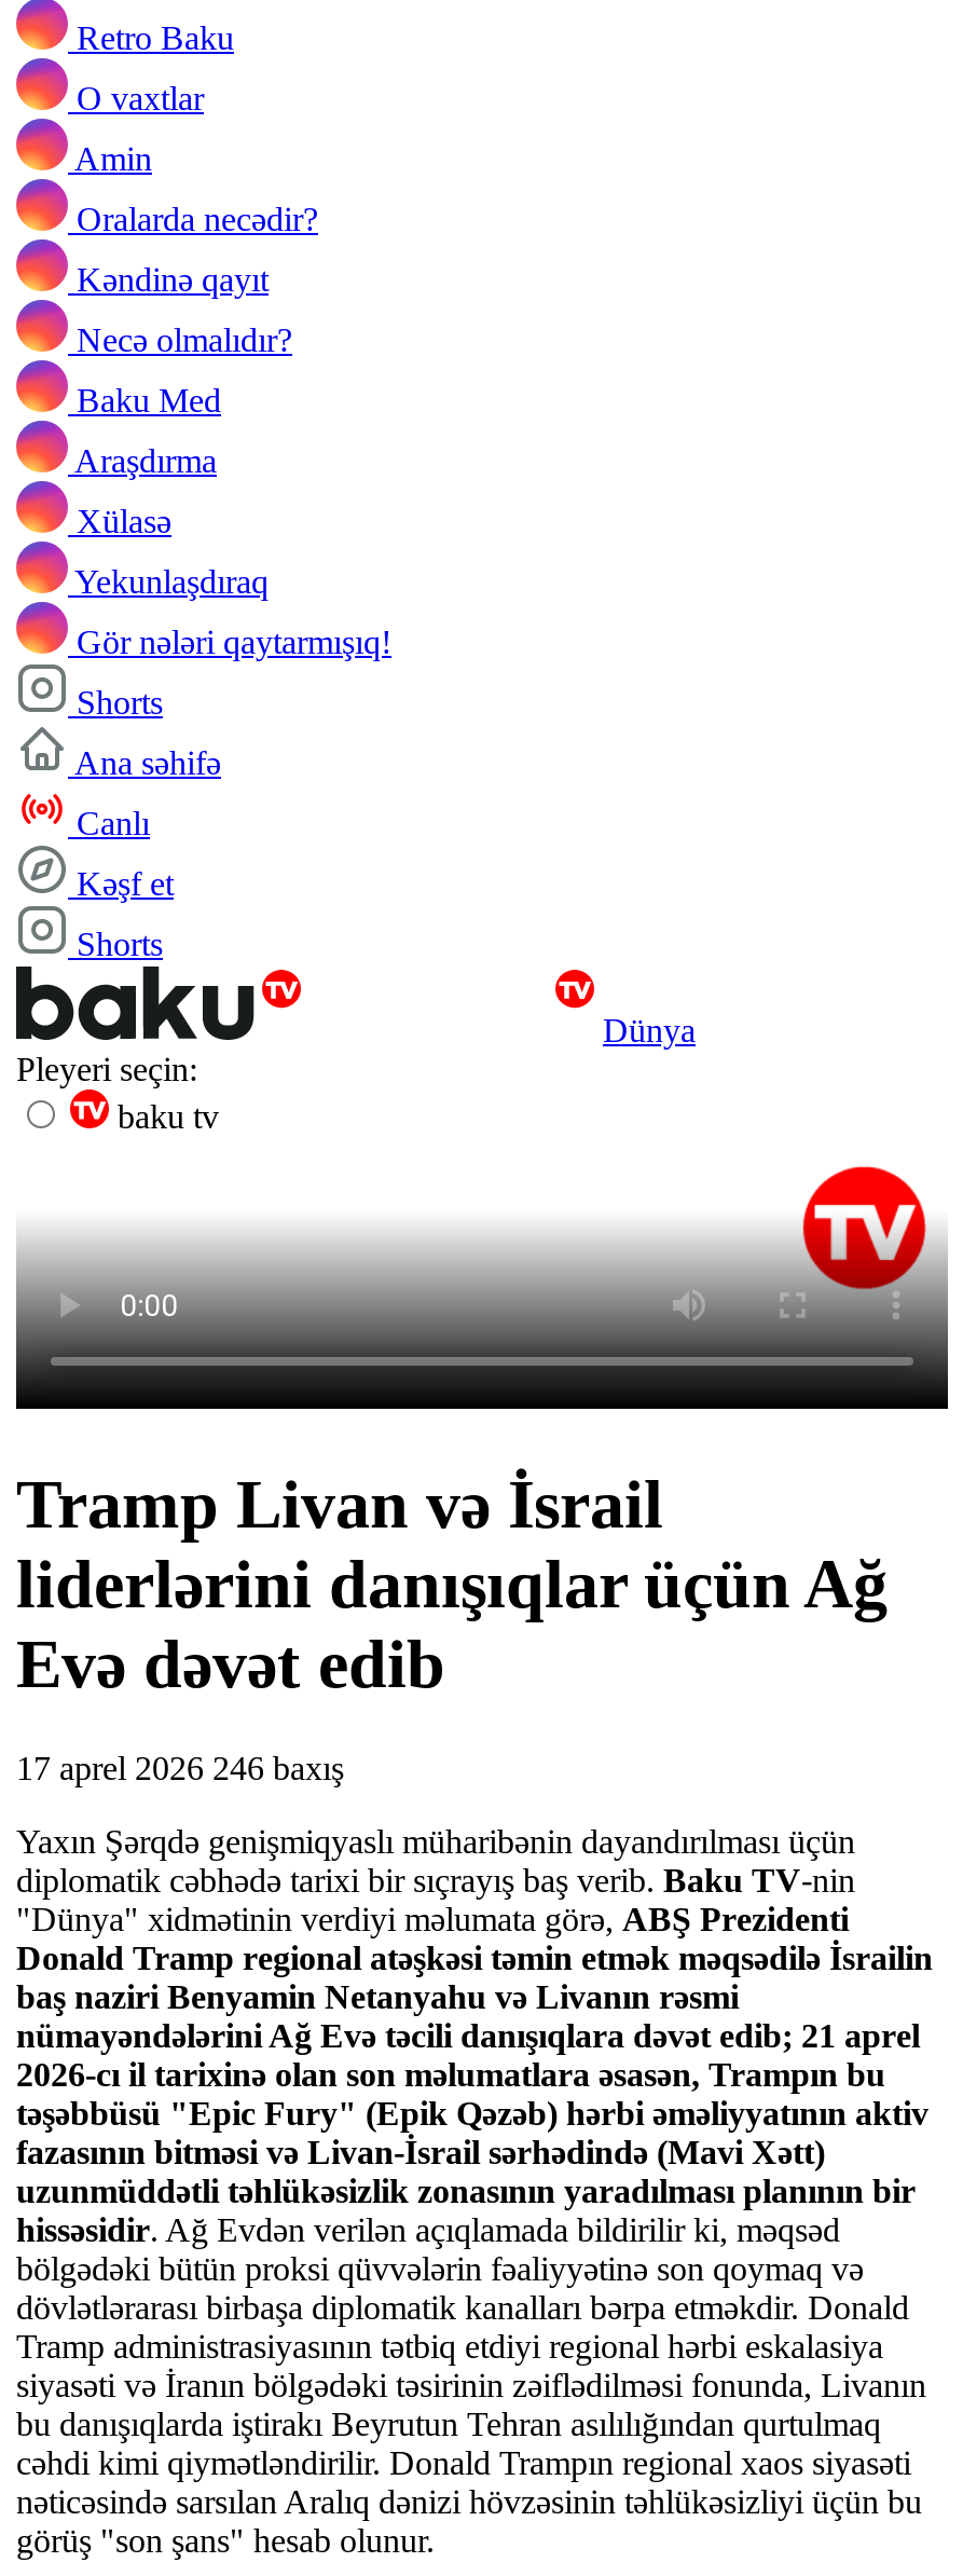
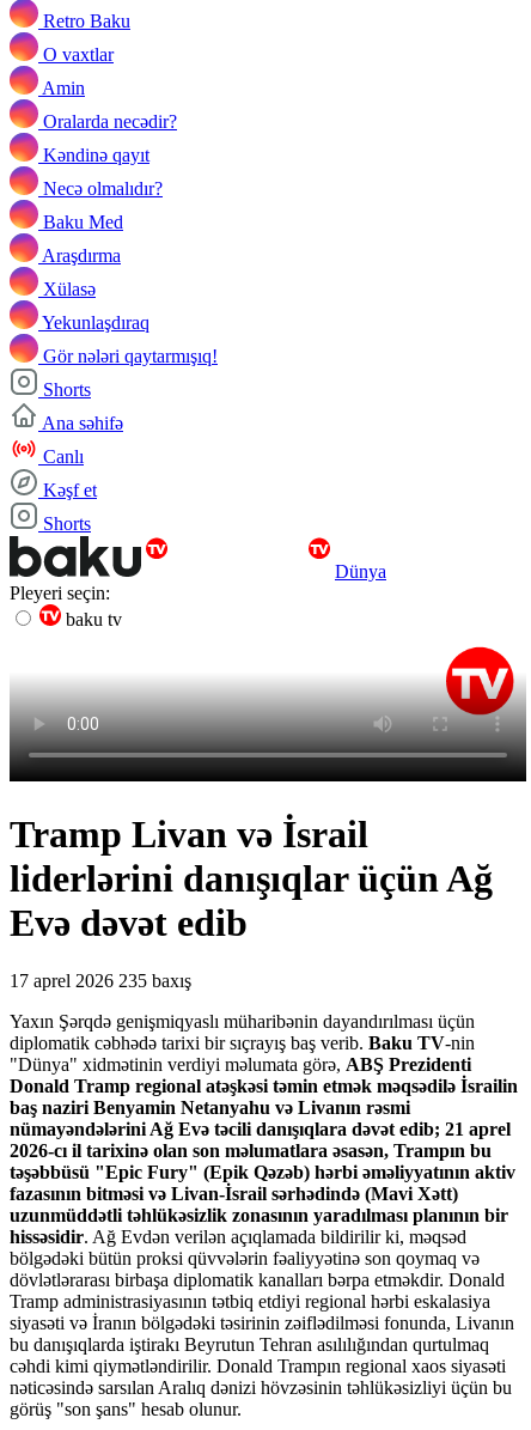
[16,1750,344,1786] 17 aprel 2026 246 baxış -> [10,970,191,991] 17 aprel 2026 235 baxış

